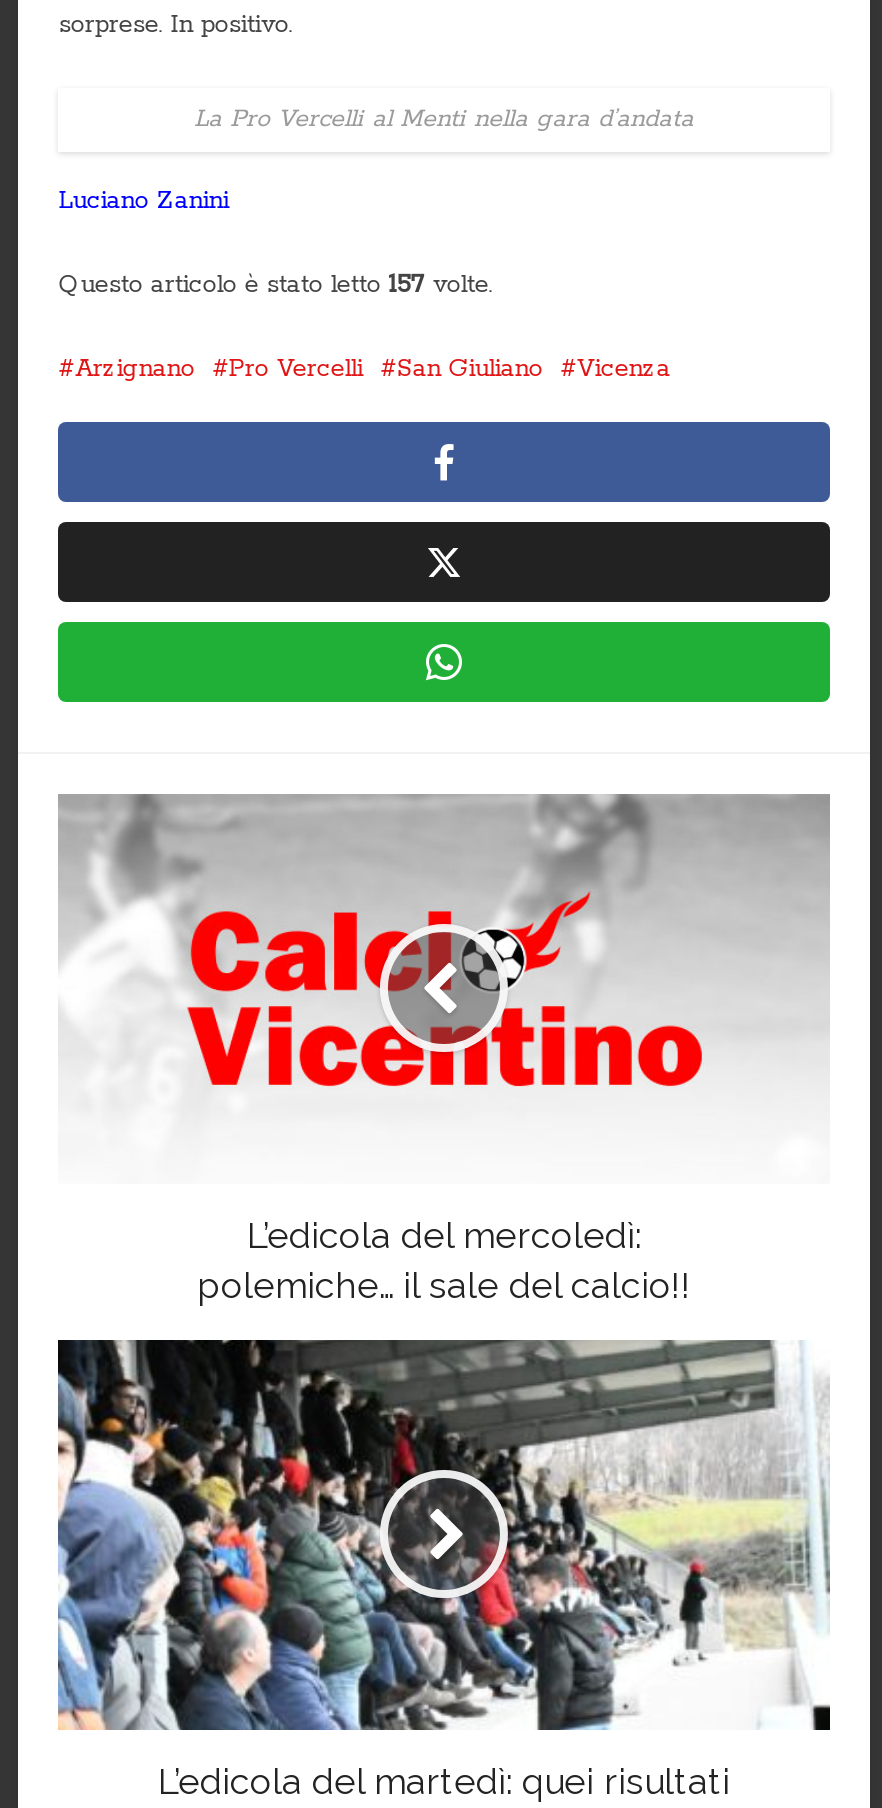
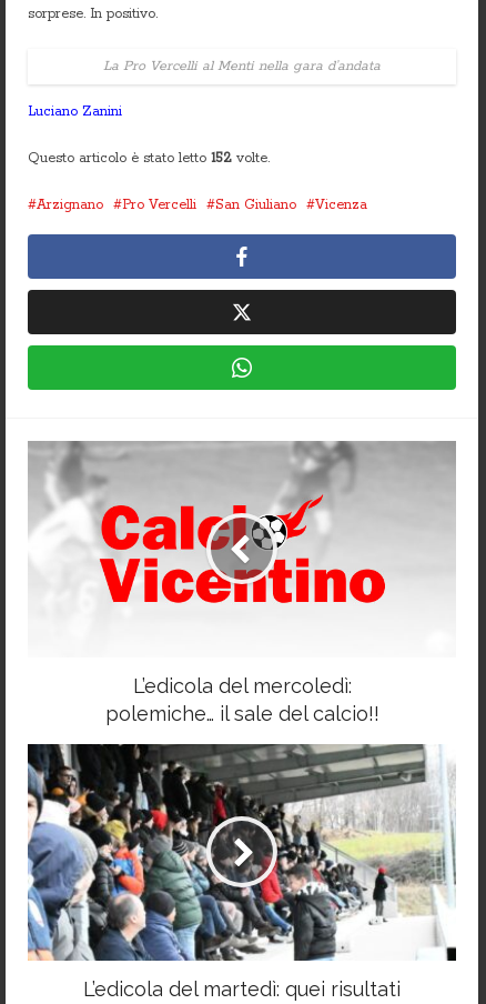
[58,270,492,300] Questo articolo è stato letto 157 volte. -> [28,150,270,166] Questo articolo è stato letto 152 volte.

